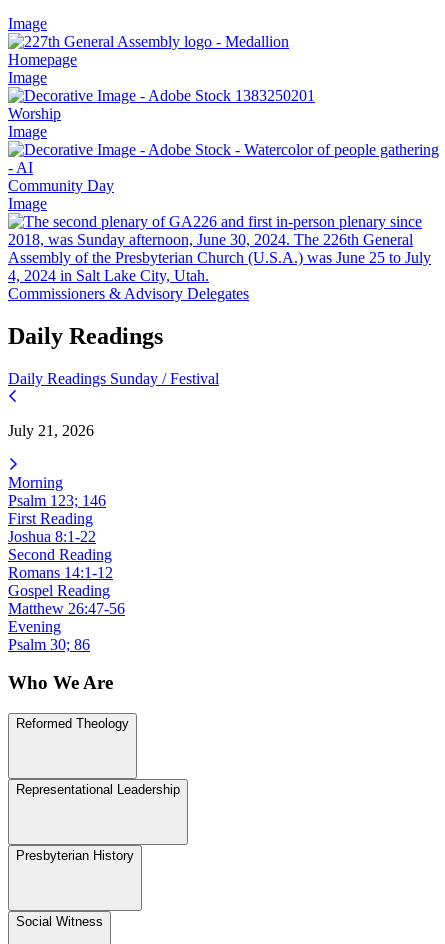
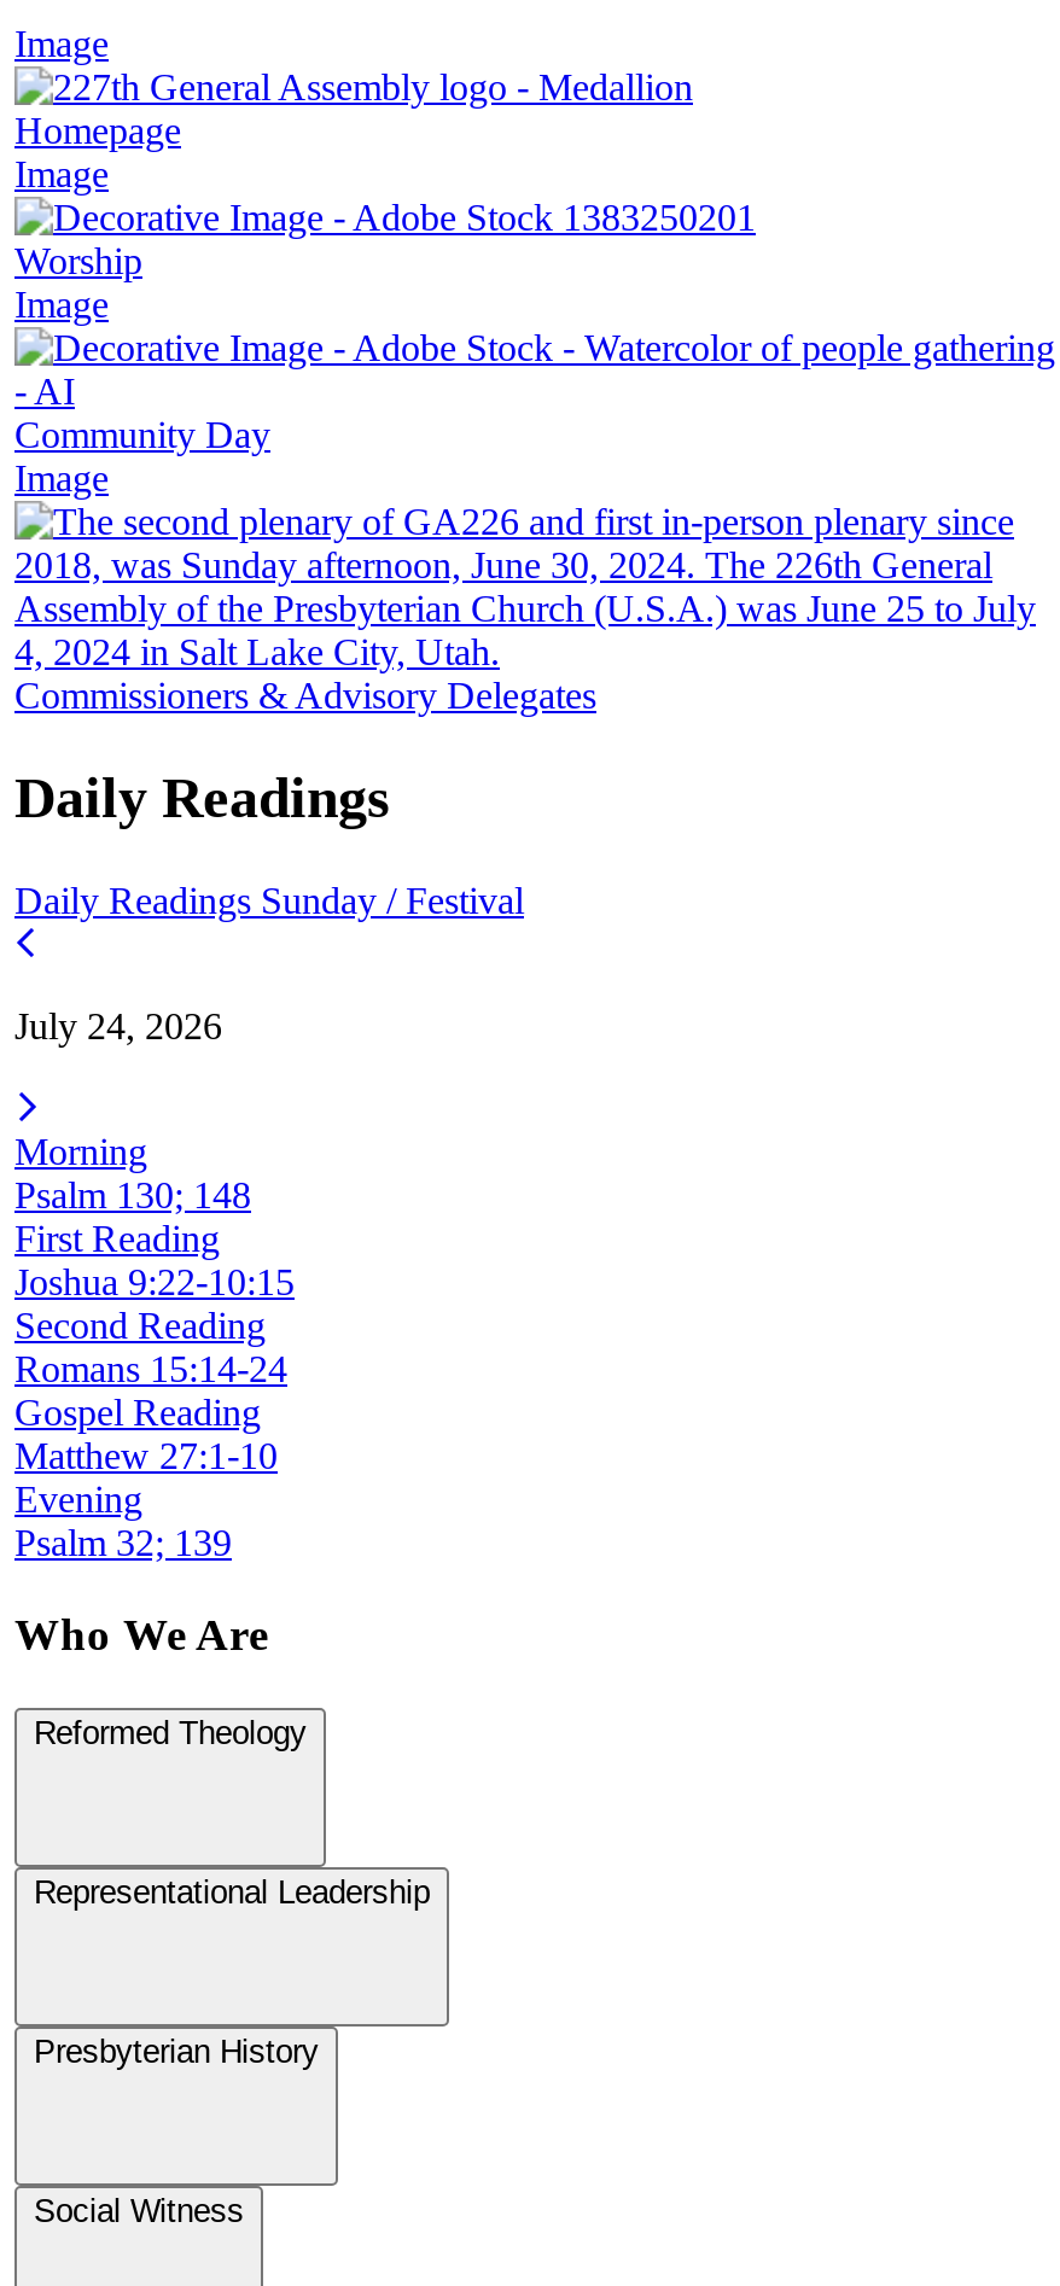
[8,422,94,439] July 21, 2026 -> [14,1005,222,1046] July 24, 2026
[8,492,106,509] Psalm 123; 146 -> [14,1174,251,1215] Psalm 130; 148
[8,528,96,545] Joshua 8:1-22 -> [14,1261,295,1302] Joshua 9:22-10:15
[8,564,113,581] Romans 14:1-12 -> [14,1347,287,1388] Romans 15:14-24
[8,600,125,617] Matthew 26:47-56 -> [14,1434,278,1475] Matthew 27:1-10
[8,636,90,653] Psalm 30; 86 -> [14,1521,232,1562] Psalm 32; 139

